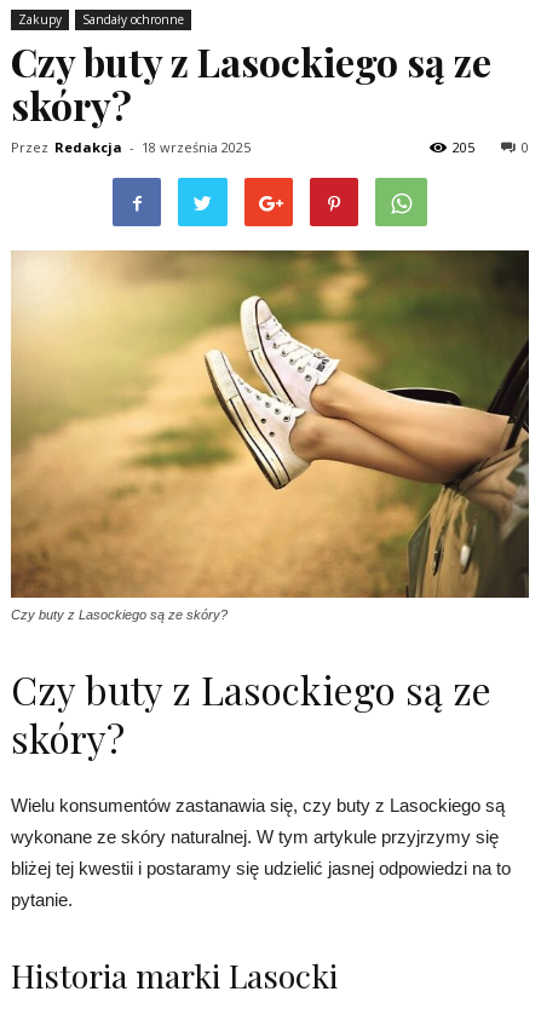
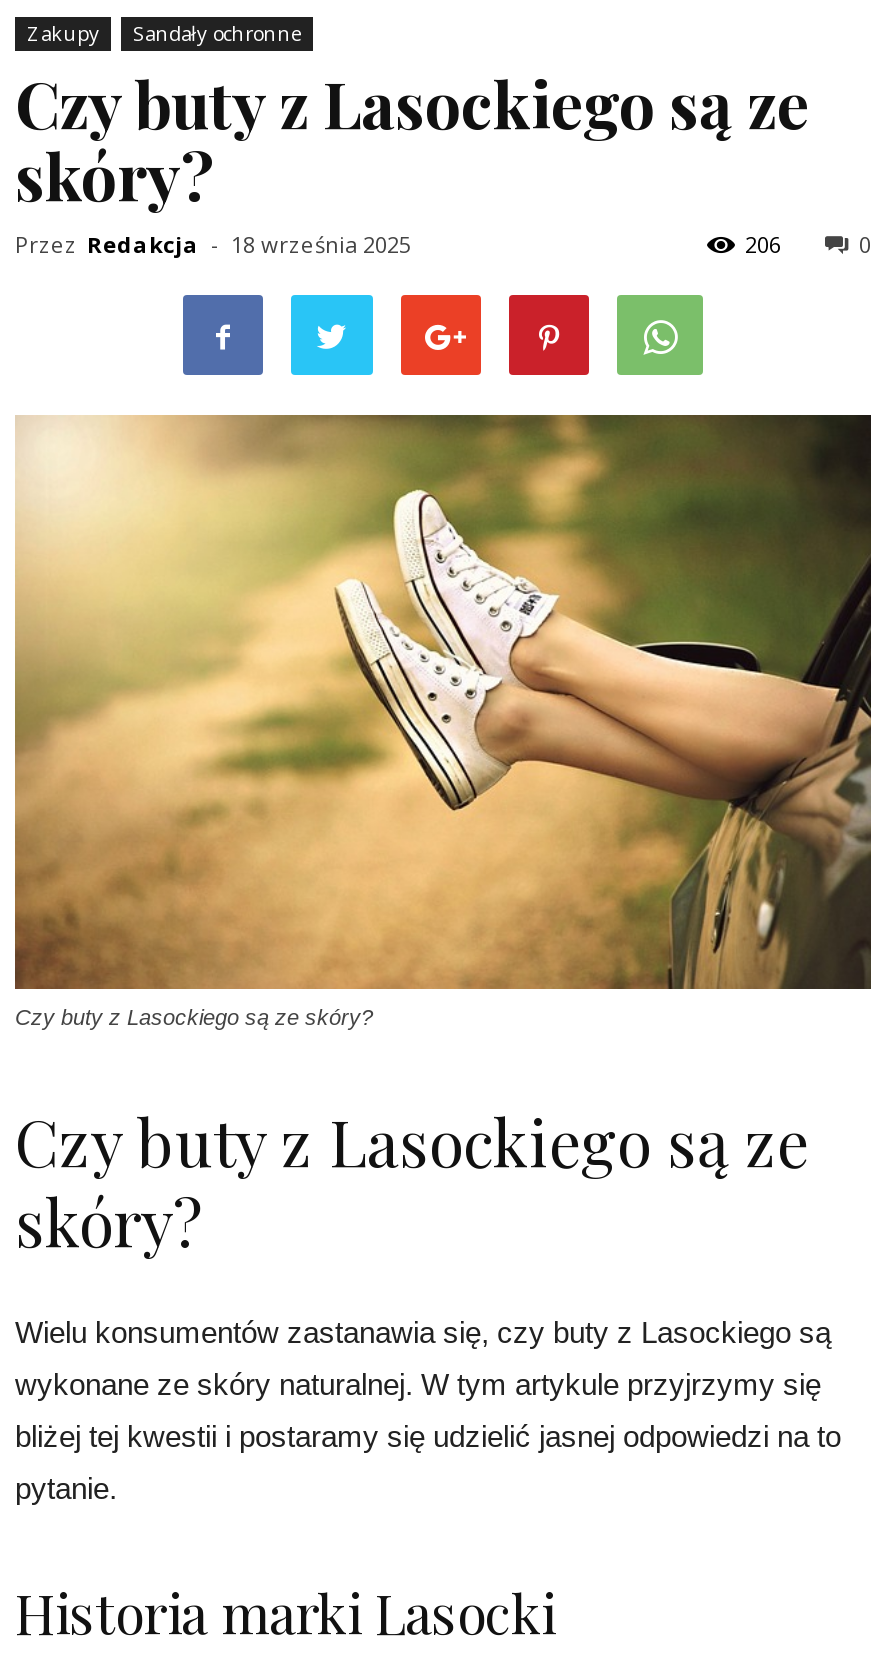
[453,138,474,156] 205 -> [745,229,781,259] 206

